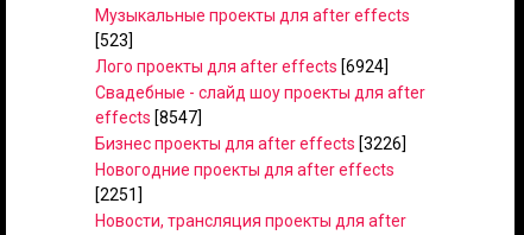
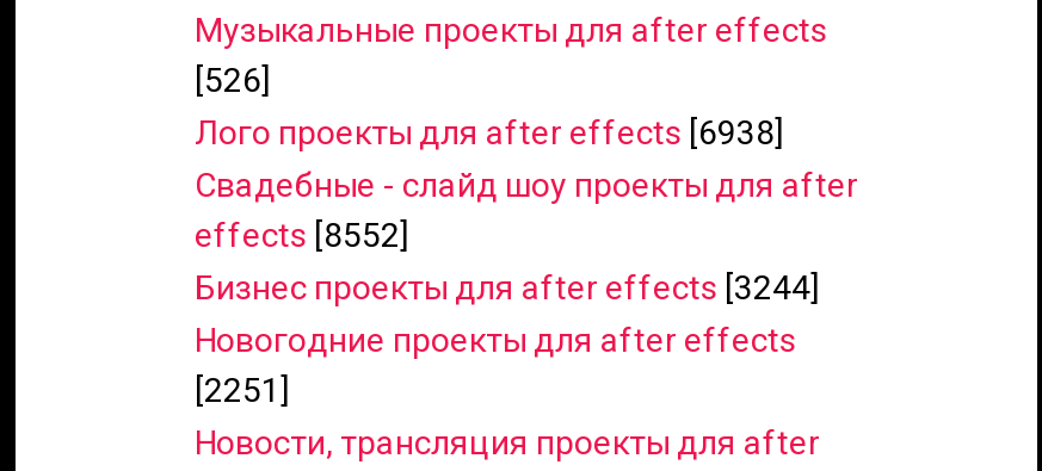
[95,31,133,50] [523] -> [195,61,271,99] [526]
[95,57,389,76] Лого проекты для after effects [6924] -> [195,113,784,151] Лого проекты для after effects [6938]
[95,108,202,127] effects [8547] -> [195,216,409,254] effects [8552]
[95,134,406,153] Бизнес проекты для after effects [3226] -> [195,268,820,306] Бизнес проекты для after effects [3244]

